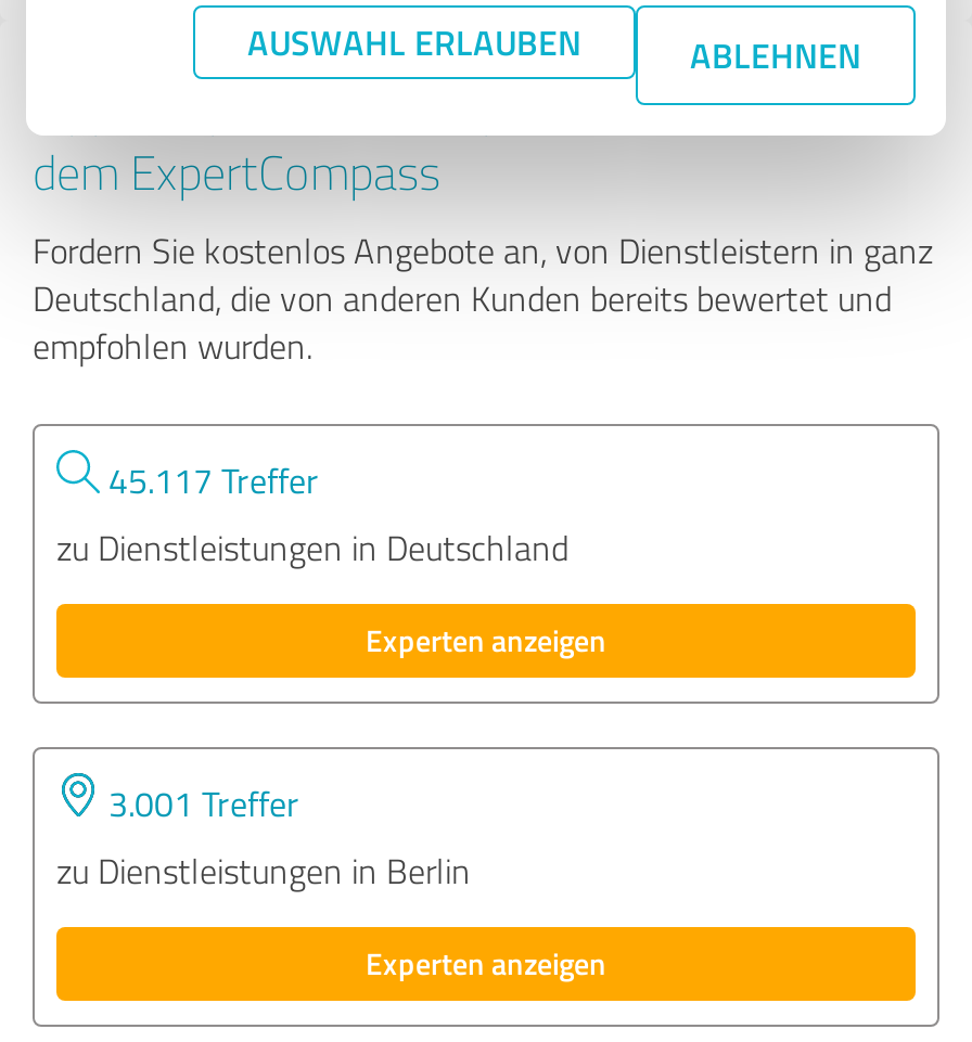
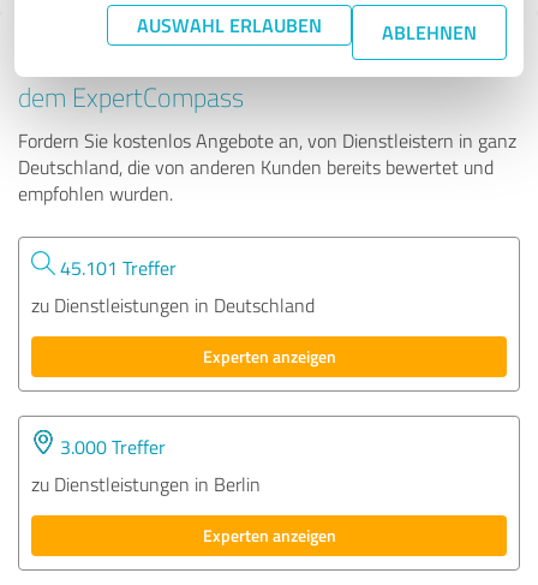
[100,456,319,503] 45.117 Treffer -> [55,254,177,281] 45.101 Treffer
[100,779,299,826] 3.001 Treffer -> [55,433,166,460] 3.000 Treffer

